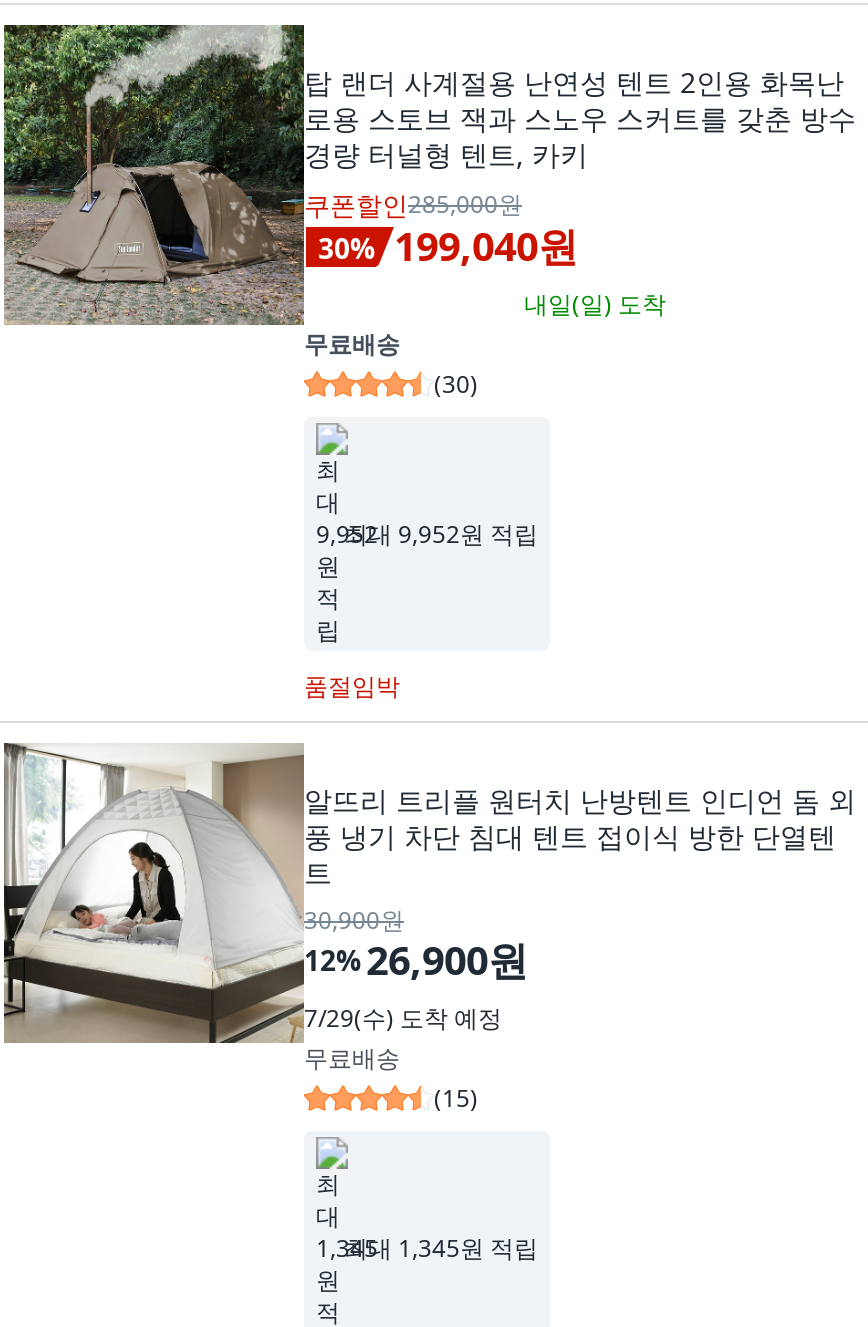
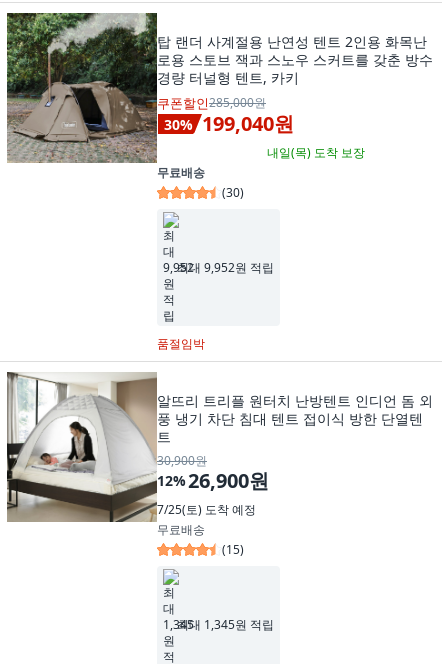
[524,287,666,321] 내일(일) 도착 -> [267,144,365,161] 내일(목) 도착 보장
[304,1001,502,1035] 7/29(수) 도착 예정 -> [157,501,256,518] 7/25(토) 도착 예정

